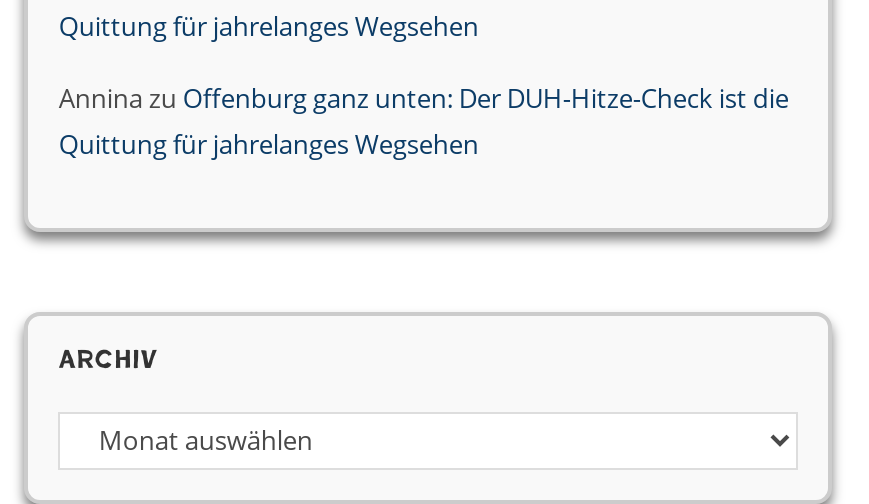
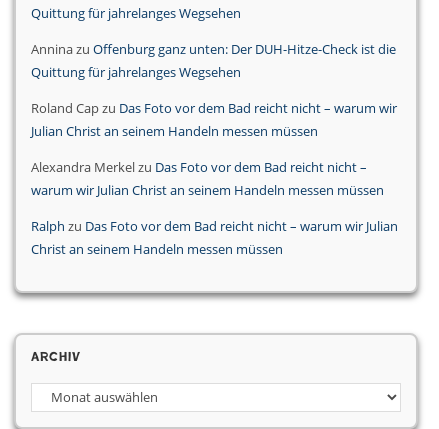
none -> [31,99,398,258] Roland Cap zu Das Foto vor dem Bad reicht nicht – warum wir | Julian Christ an seinem Handeln messen müssen | Alexandra Merkel zu Das Foto vor dem Bad reicht nicht – | warum wir Julian Christ an seinem Handeln messen müssen | Ralph zu Das Foto vor dem Bad reicht nicht – warum wir Julian | Christ an seinem Handeln messen müssen

